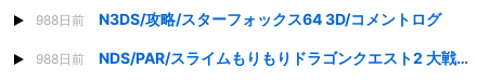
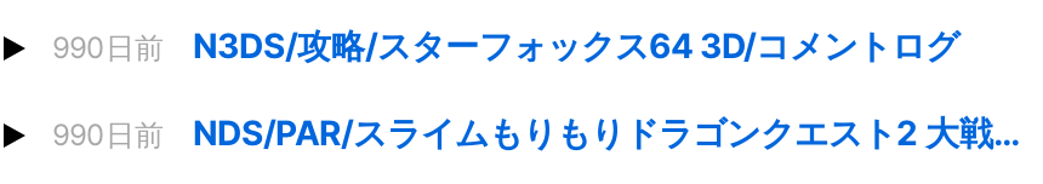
[36,10,441,28] 988日前 N3DS/攻略/スターフォックス64 3D/コメントログ -> [52,24,959,65] 990日前 N3DS/攻略/スターフォックス64 3D/コメントログ
[36,51,85,67] 988日前 -> [52,116,164,153] 990日前

